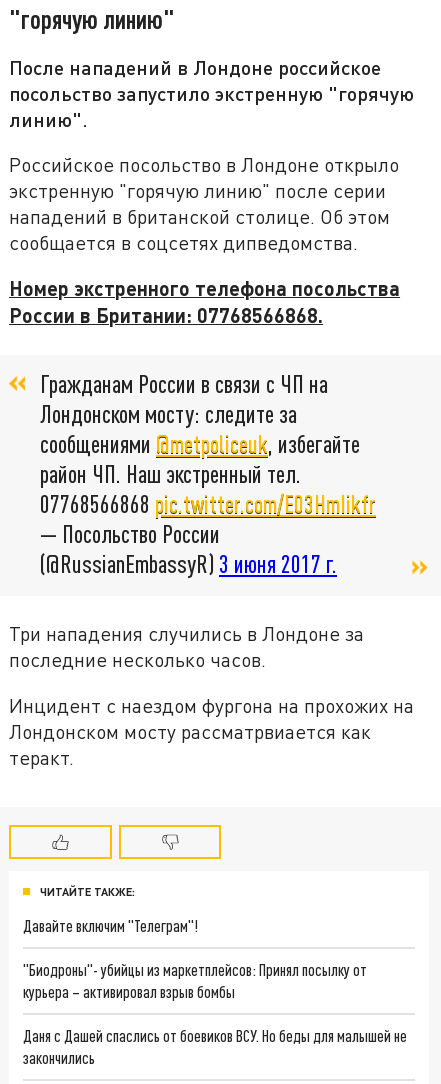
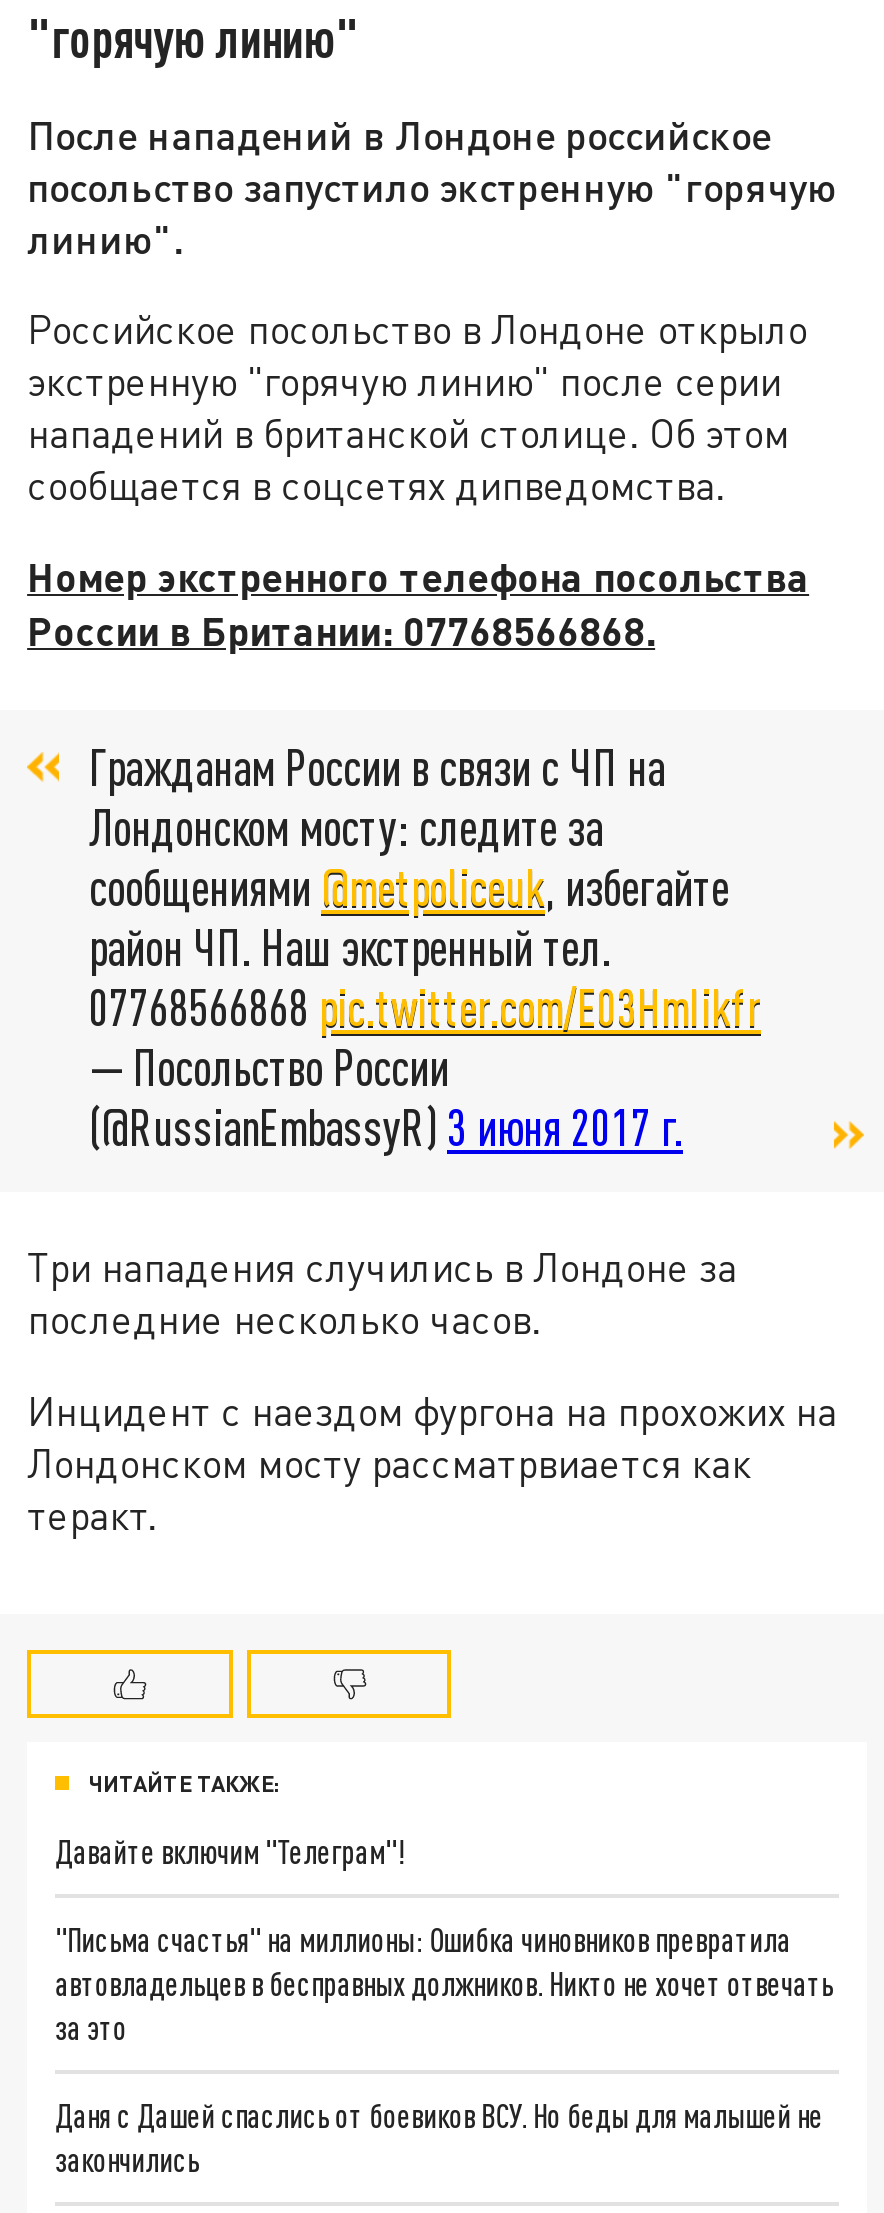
[23,960,367,1001] "Биодроны"- убийцы из маркетплейсов: Принял посылку от | курьера – активировал взрыв бомбы -> [55,1920,833,2046] "Письма счастья" на миллионы: Ошибка чиновников превратила | автовладельцев в бесправных должников. Никто не хочет отвечать | за это

